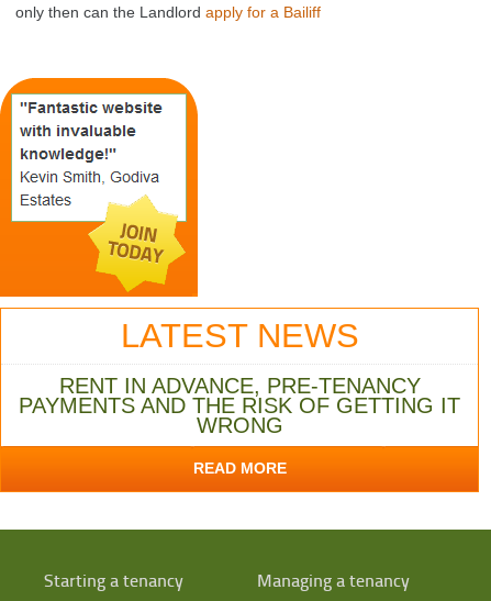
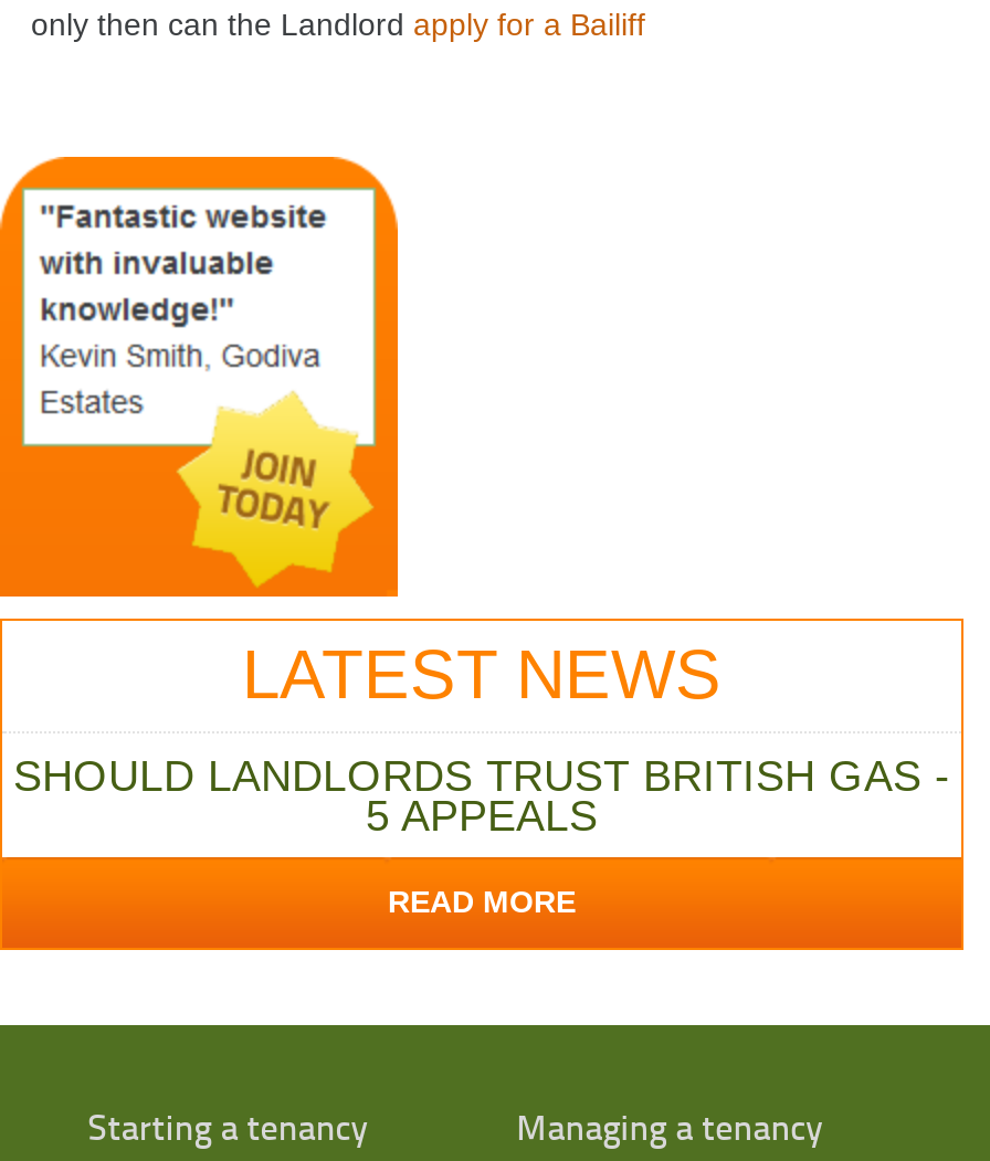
[19,373,460,437] RENT IN ADVANCE, PRE-TENANCY | PAYMENTS AND THE RISK OF GETTING IT | WRONG -> [13,751,950,839] SHOULD LANDLORDS TRUST BRITISH GAS - | 5 APPEALS

